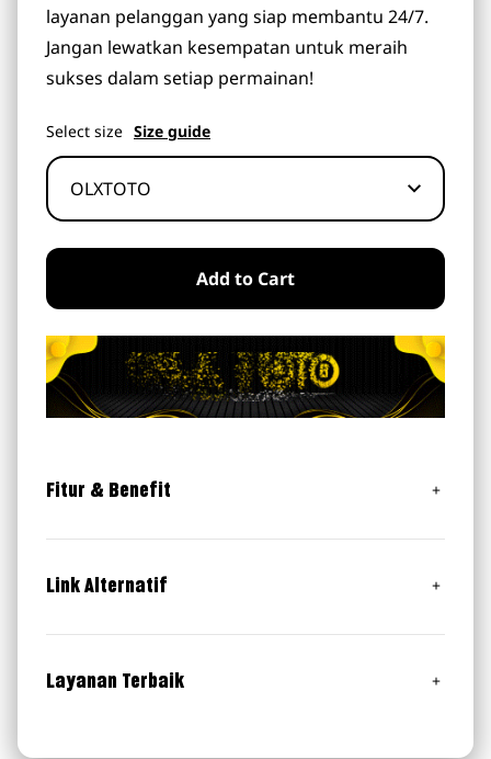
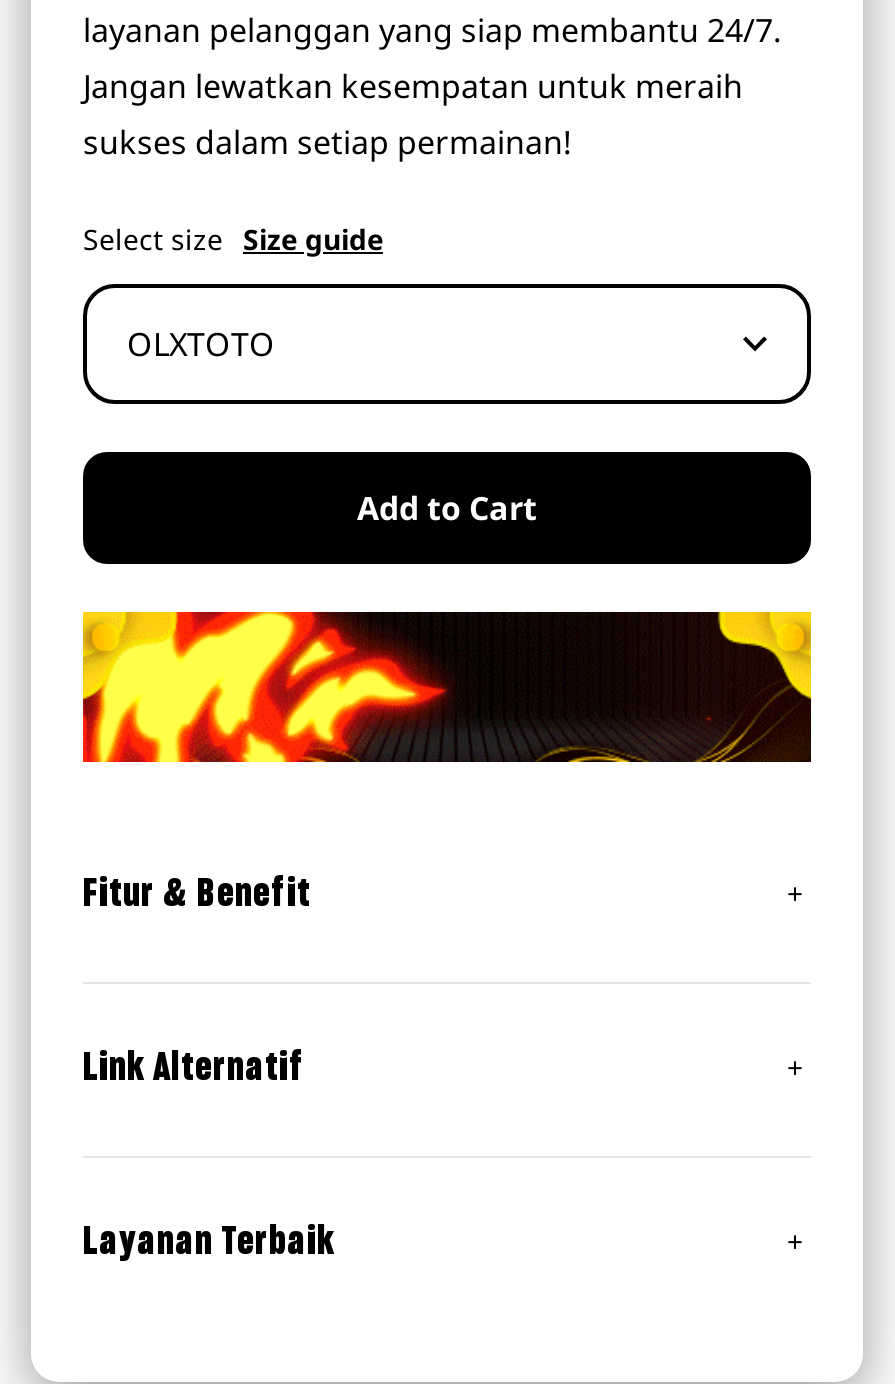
[45,335,340,419] [image] -> [81,610,617,764] [image]

